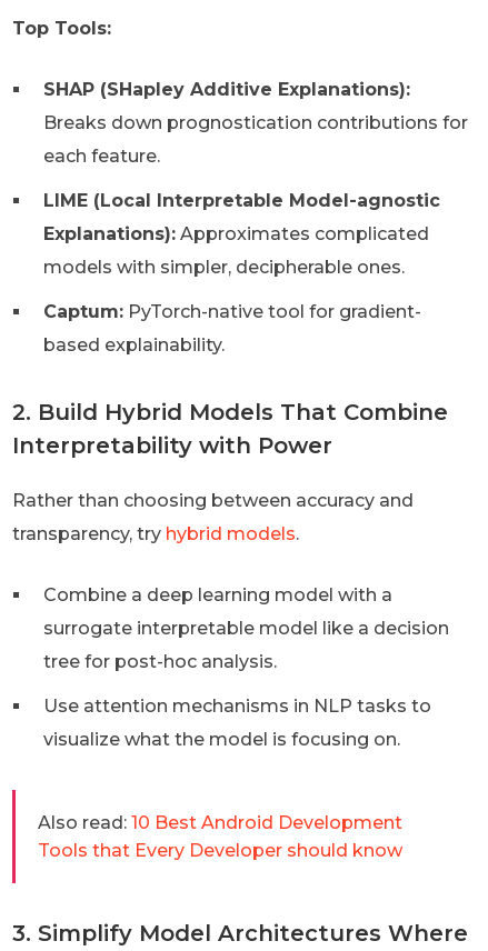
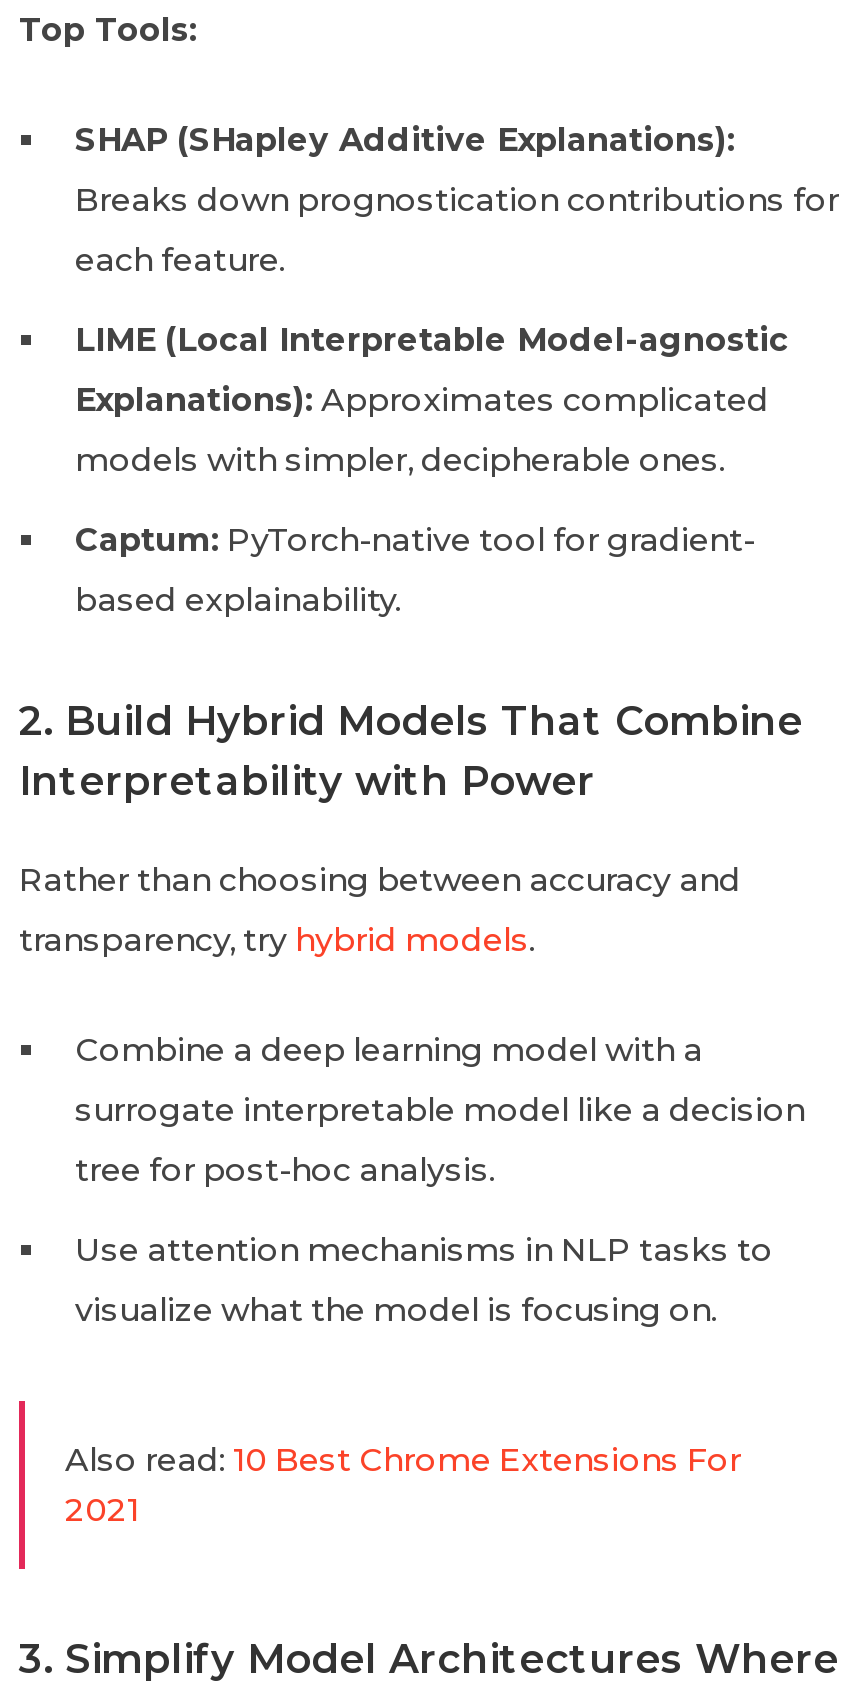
[38,812,402,861] Also read: 10 Best Android Development | Tools that Every Developer should know -> [65,1441,741,1529] Also read: 10 Best Chrome Extensions For | 2021

